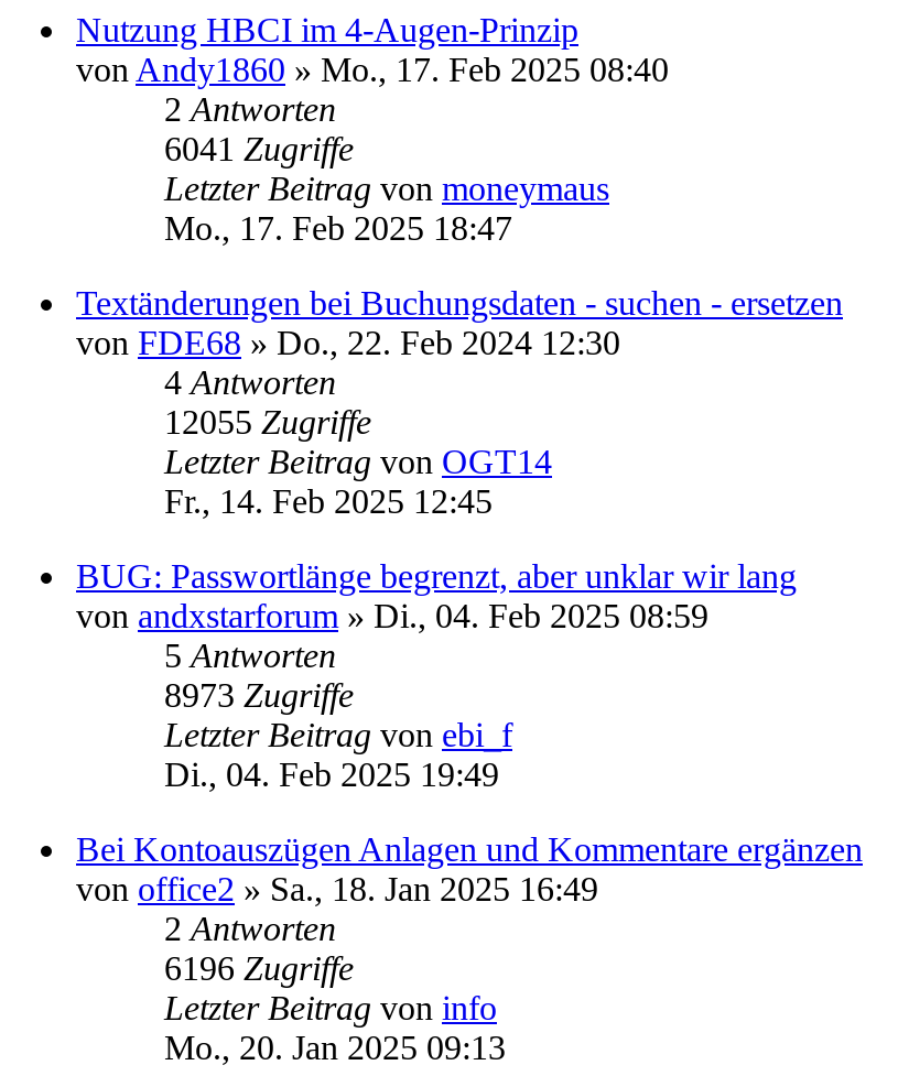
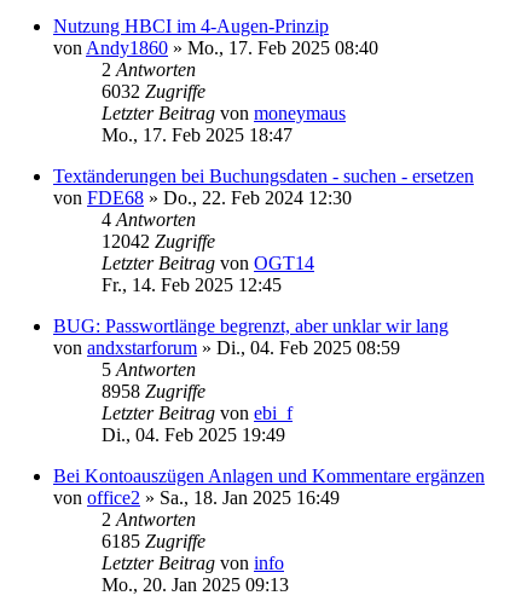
[164,130,354,167] 6041 Zugriffe -> [102,81,205,101] 6032 Zugriffe
[164,403,371,440] 12055 Zugriffe -> [102,231,215,251] 12042 Zugriffe
[164,676,354,713] 8973 Zugriffe -> [102,381,205,401] 8958 Zugriffe
[164,949,354,987] 6196 Zugriffe -> [102,531,205,551] 6185 Zugriffe

